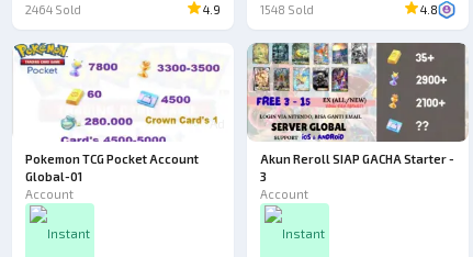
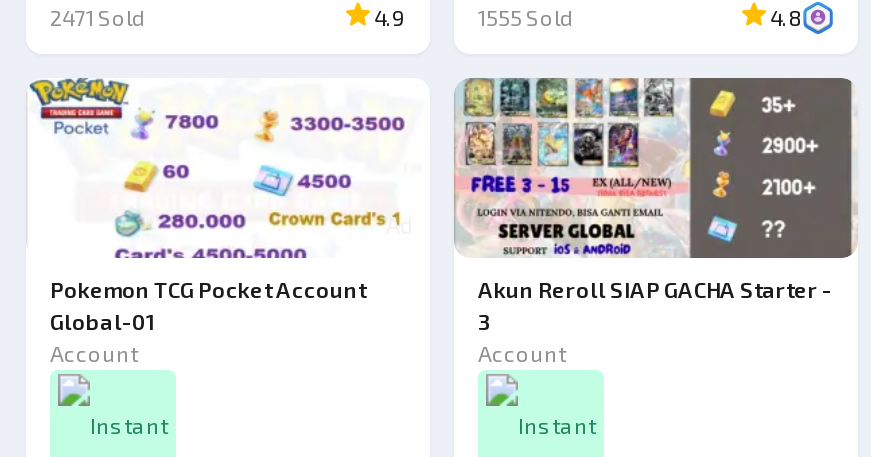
[25,2,81,16] 2464 Sold -> [50,4,146,30] 2471 Sold
[260,2,314,16] 1548 Sold -> [478,4,574,30] 1555 Sold

